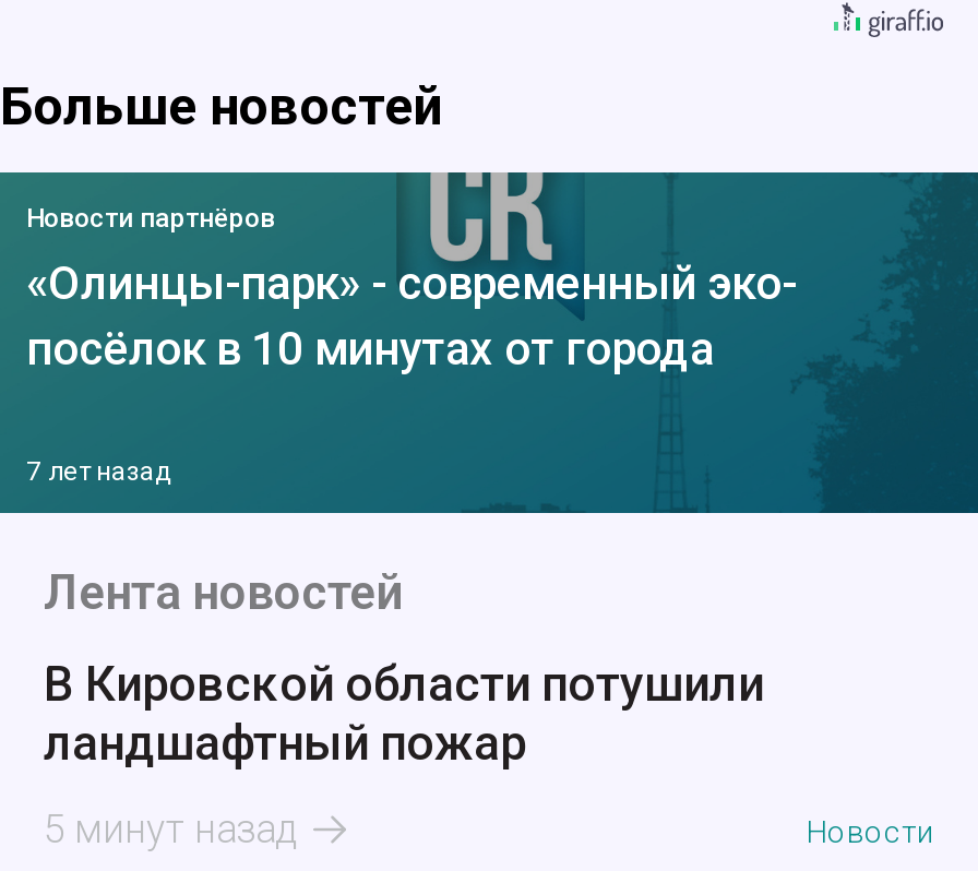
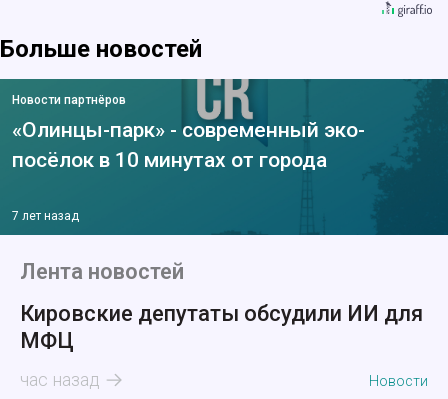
[44,658,764,771] В Кировской области потушили | ландшафтный пожар -> [20,301,423,353] Кировские депутаты обсудили ИИ для | МФЦ
[44,806,299,852] 5 минут назад -> [20,369,100,390] час назад

